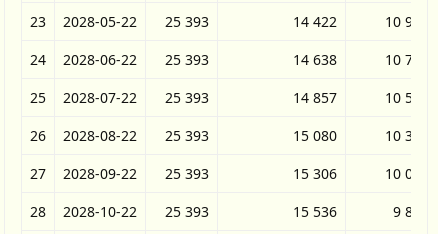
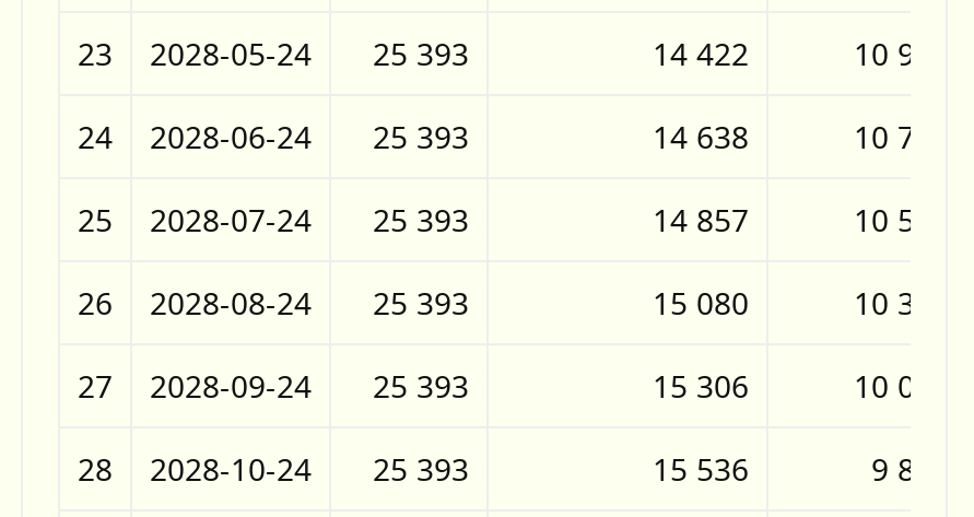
[30,12,209,31] 23 2028-05-22 25 393 -> [78,33,469,74] 23 2028-05-24 25 393
[30,50,209,69] 24 2028-06-22 25 393 -> [78,116,469,157] 24 2028-06-24 25 393
[30,88,209,107] 25 2028-07-22 25 393 -> [78,199,469,240] 25 2028-07-24 25 393
[30,126,209,145] 26 2028-08-22 25 393 -> [78,282,469,324] 26 2028-08-24 25 393
[30,164,209,183] 27 2028-09-22 25 393 -> [78,365,469,407] 27 2028-09-24 25 393
[30,202,209,221] 28 2028-10-22 25 393 -> [78,448,469,490] 28 2028-10-24 25 393

